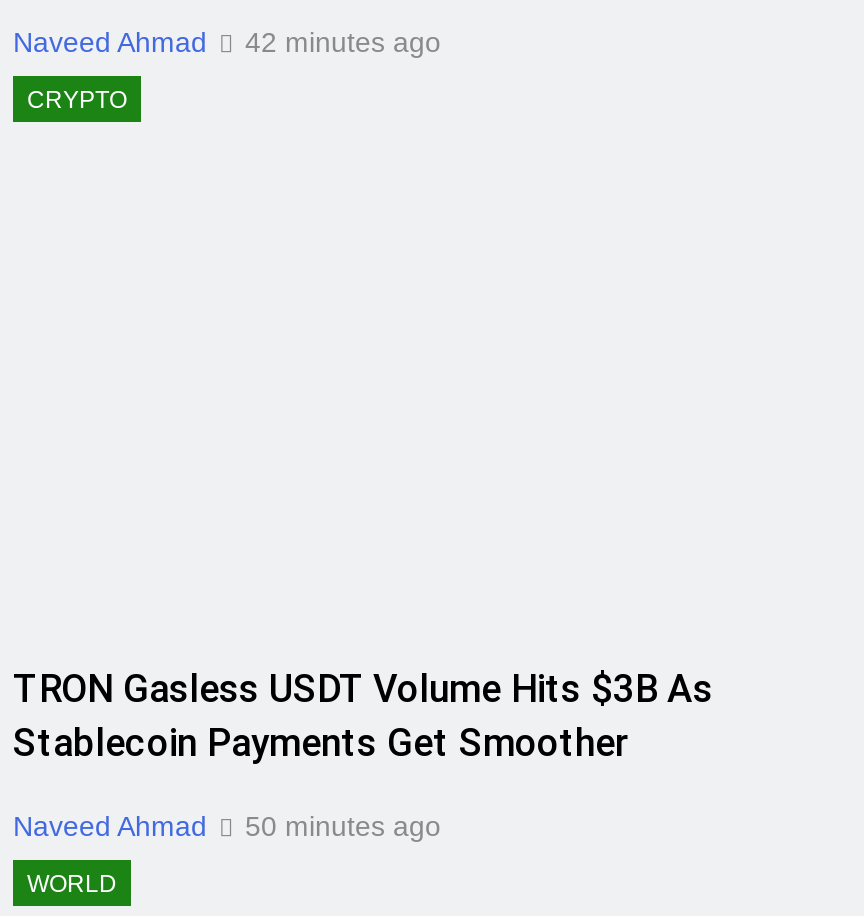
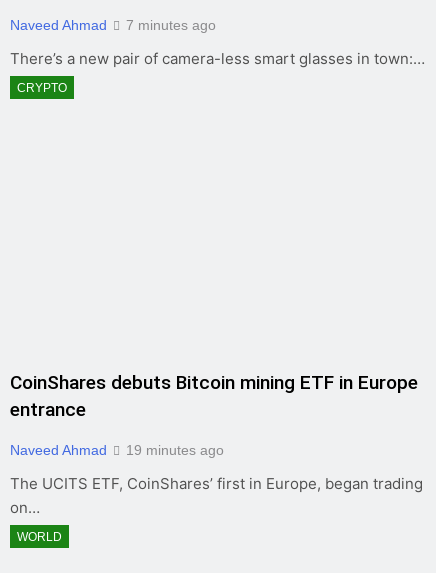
[245,26,441,58] 42 minutes ago -> [10,16,425,67] 7 minutes ago | There’s a new pair of camera-less smart glasses in town:…
[13,666,713,766] TRON Gasless USDT Volume Hits $3B As | Stablecoin Payments Get Smoother -> [10,371,418,421] CoinShares debuts Bitcoin mining ETF in Europe | entrance
[245,810,441,842] 50 minutes ago -> [10,442,423,517] 19 minutes ago | The UCITS ETF, CoinShares’ first in Europe, began trading | on…

